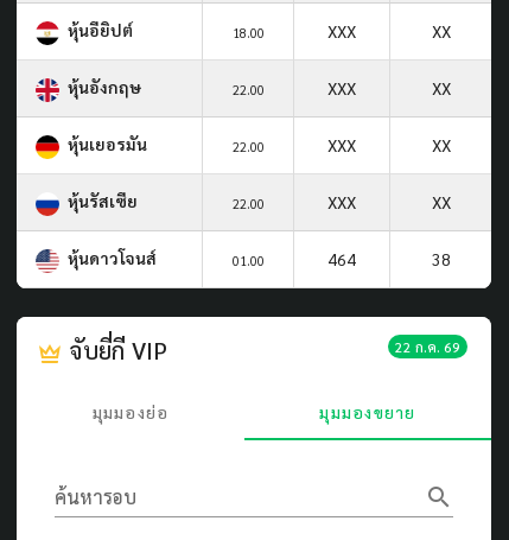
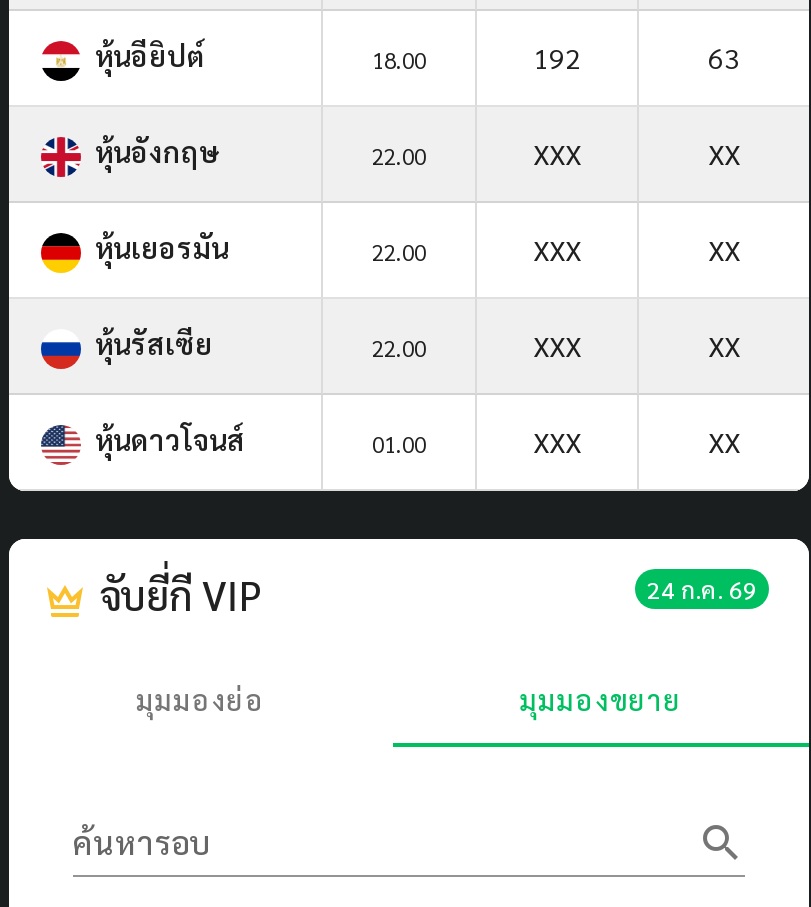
[327,20,450,41] XXX | XX -> [533,39,740,75] 192 | 63
[327,248,450,269] 464 | 38 -> [533,423,740,459] XXX | XX
[395,337,460,356] 22 ก.ค. 69 -> [647,573,757,605] 24 ก.ค. 69

